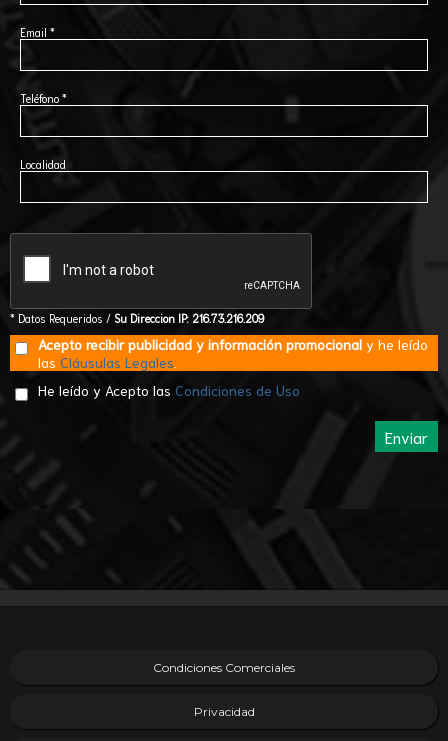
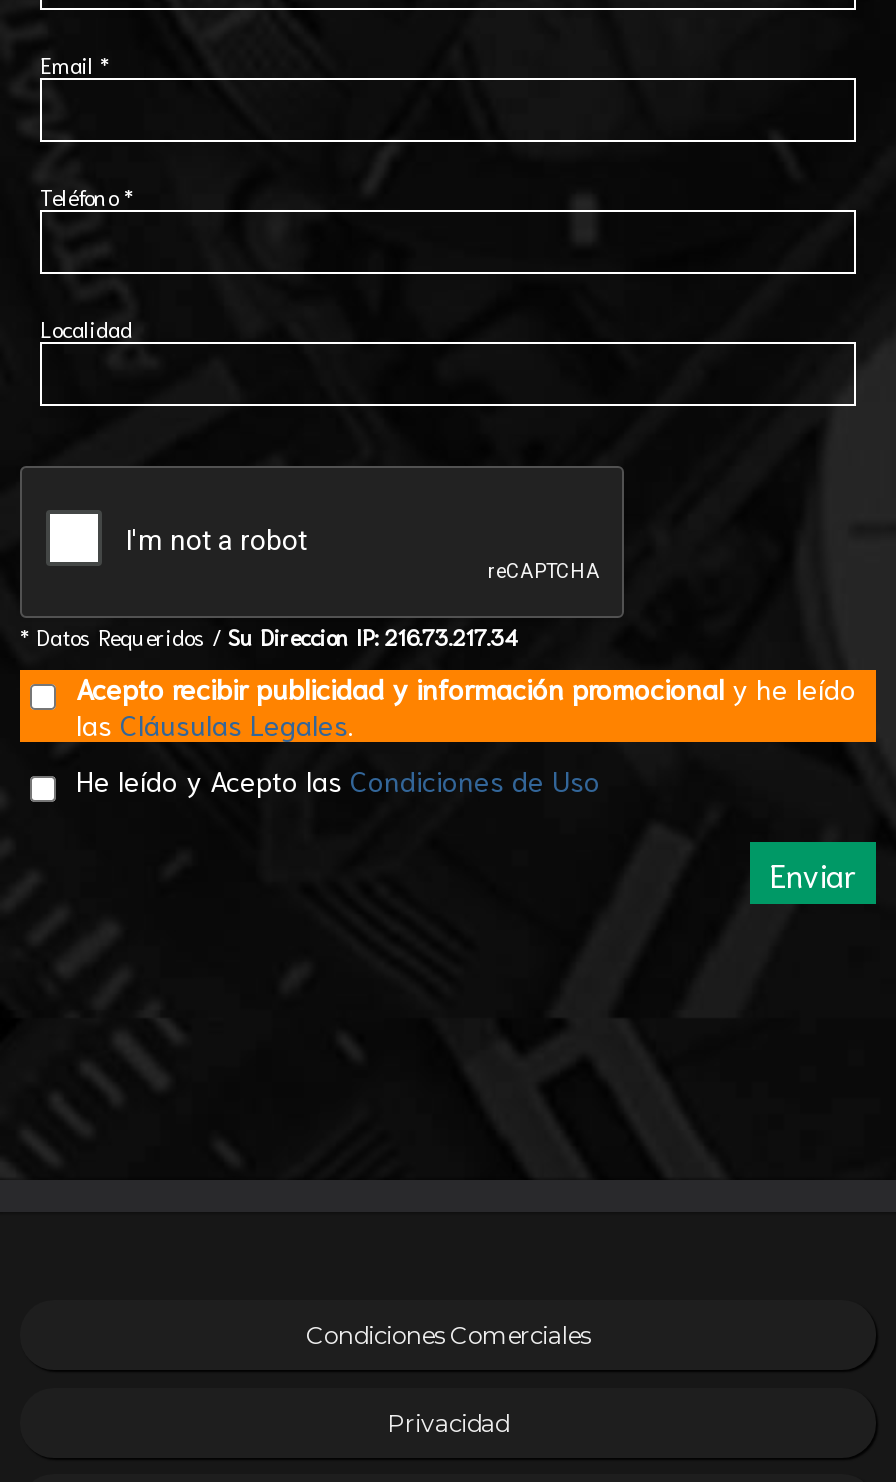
[10,311,264,325] * Datos Requeridos / Su Direccion IP: 216.73.216.209 -> [20,622,516,650] * Datos Requeridos / Su Direccion IP: 216.73.217.34

